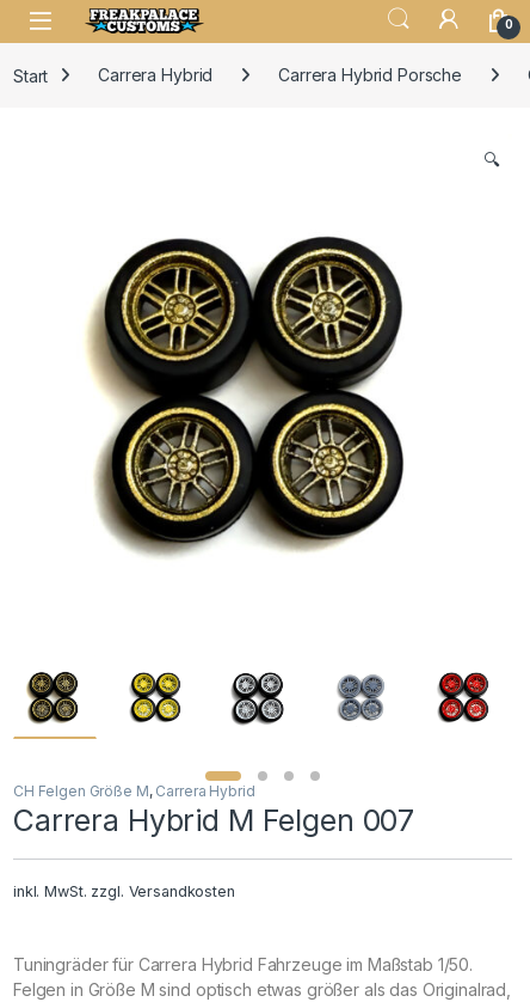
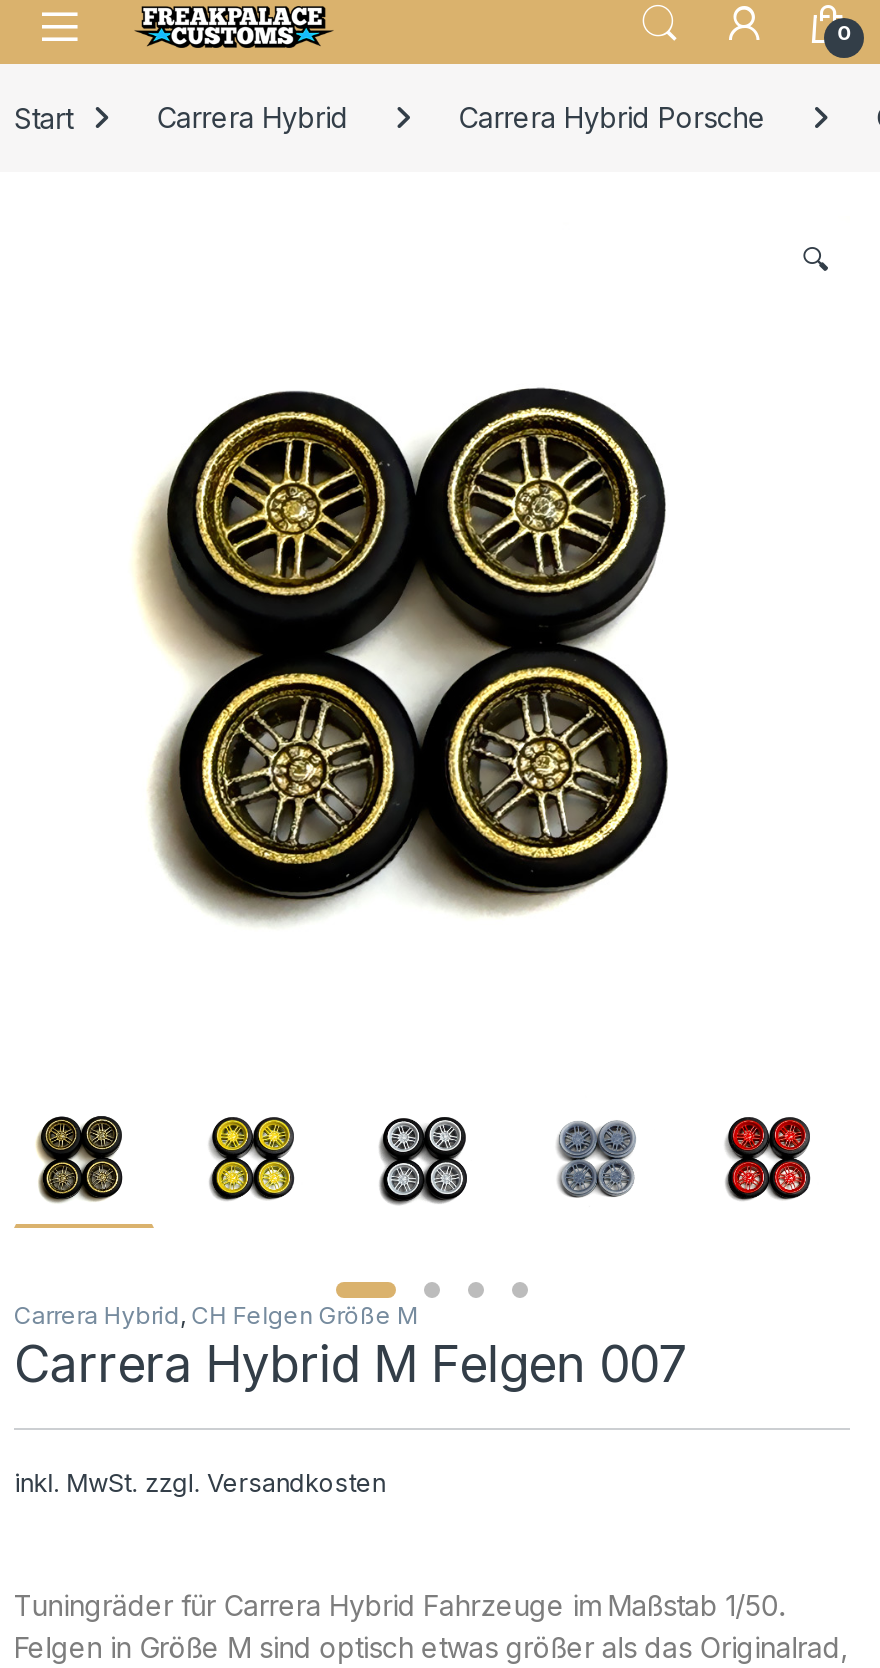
[13,782,255,800] CH Felgen Größe M, Carrera Hybrid -> [14,1300,419,1330] Carrera Hybrid, CH Felgen Größe M

